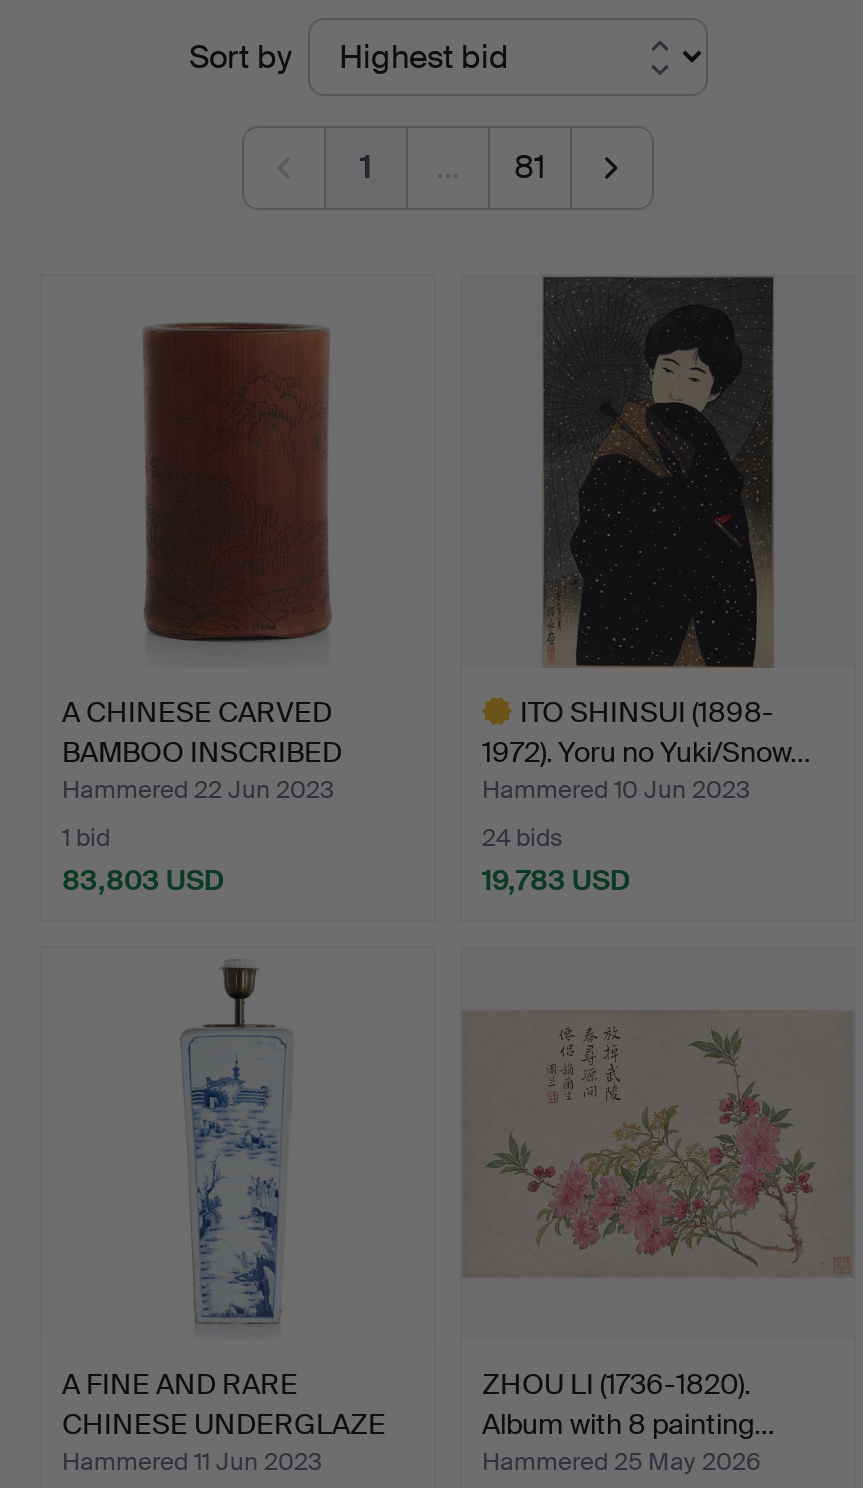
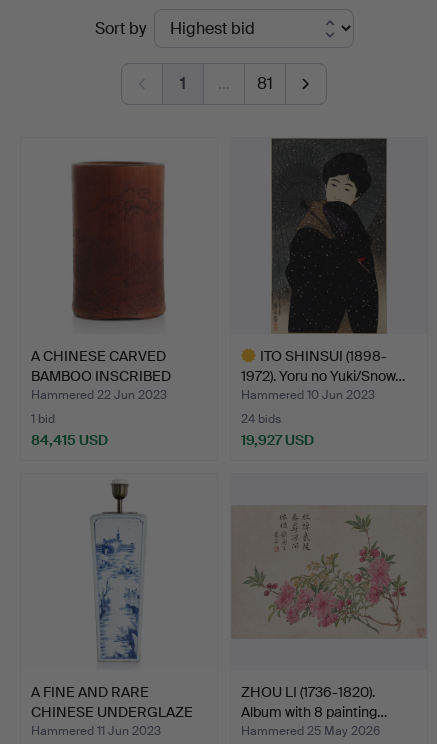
[62,861,224,897] 83,803 USD -> [31,431,108,449] 84,415 USD
[482,861,630,897] 19,783 USD -> [241,431,314,449] 19,927 USD

